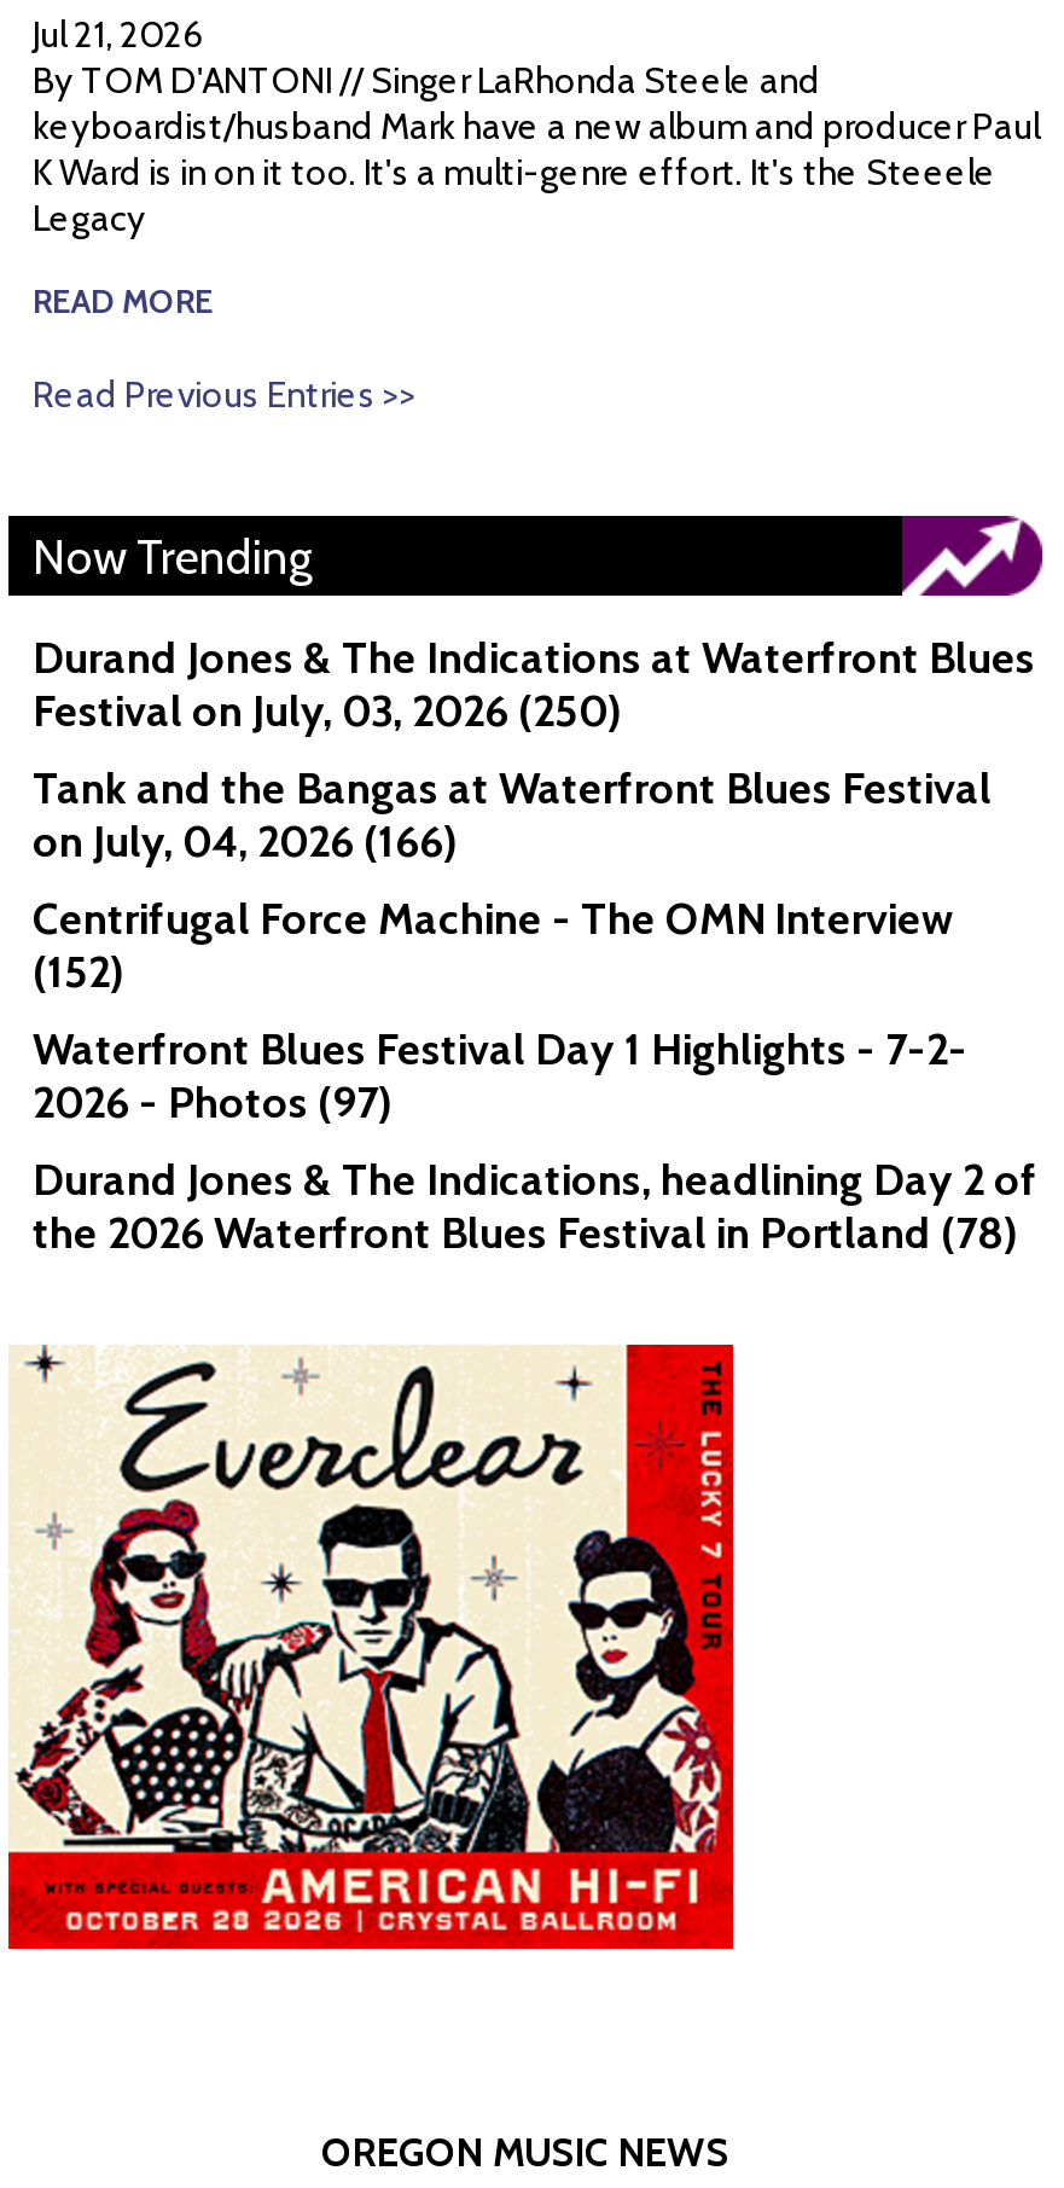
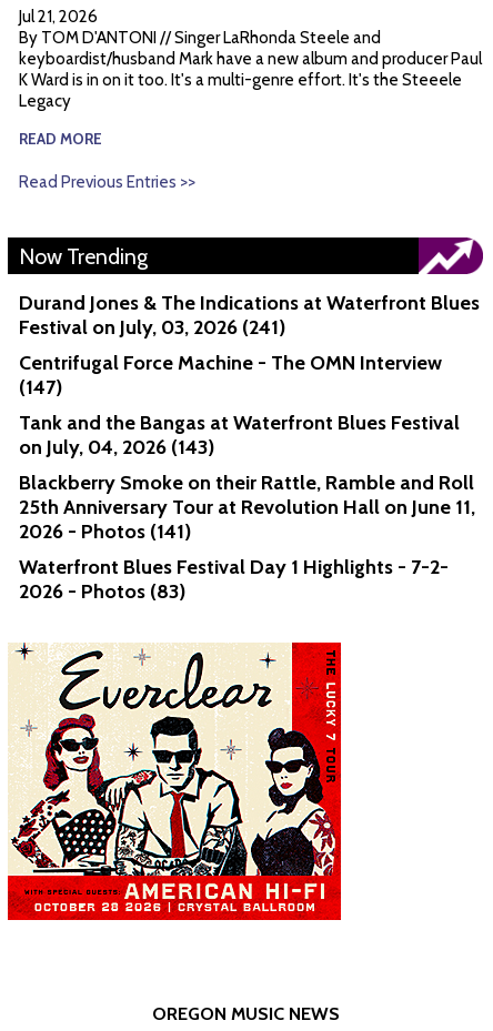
[33,686,622,870] Festival on July, 03, 2026 (250) | on July, 04, 2026 (166) -> [19,316,285,340] Festival on July, 03, 2026 (241)
moved [33,763,992,816] -> [19,411,460,435]: Tank and the Bangas at Waterfront Blues Festival
moved [33,894,953,947] -> [19,351,442,376]: Centrifugal Force Machine - The OMN Interview
[33,947,124,1000] (152) -> [19,376,475,544] (147) | on July, 04, 2026 (143) | Blackberry Smoke on their Rattle, Ramble and Roll | 25th Anniversary Tour at Revolution Hall on June 11, | 2026 - Photos (141)
moved [33,1024,967,1077] -> [19,555,449,580]: Waterfront Blues Festival Day 1 Highlights - 7-2-
[33,1077,1037,1261] 2026 - Photos (97) | Durand Jones & The Indications, headlining Day 2 of | the 2026 Waterfront Blues Festival in Portland (78) -> [19,580,185,604] 2026 - Photos (83)

